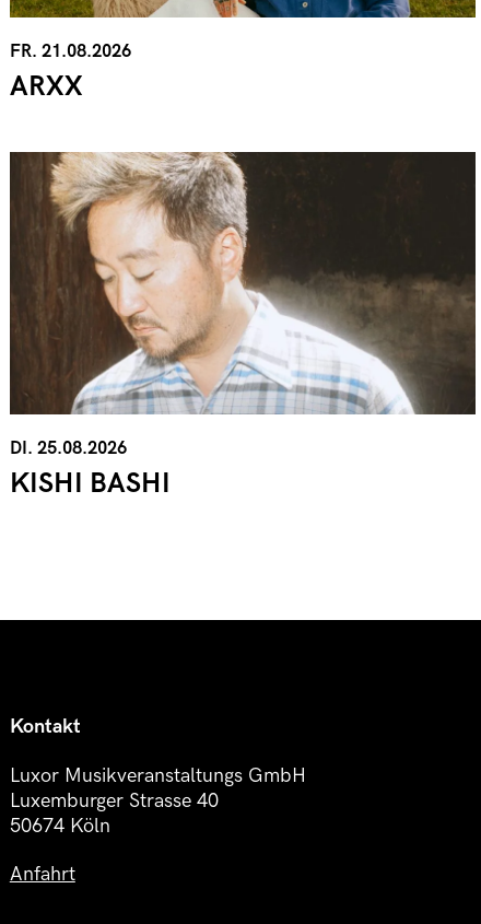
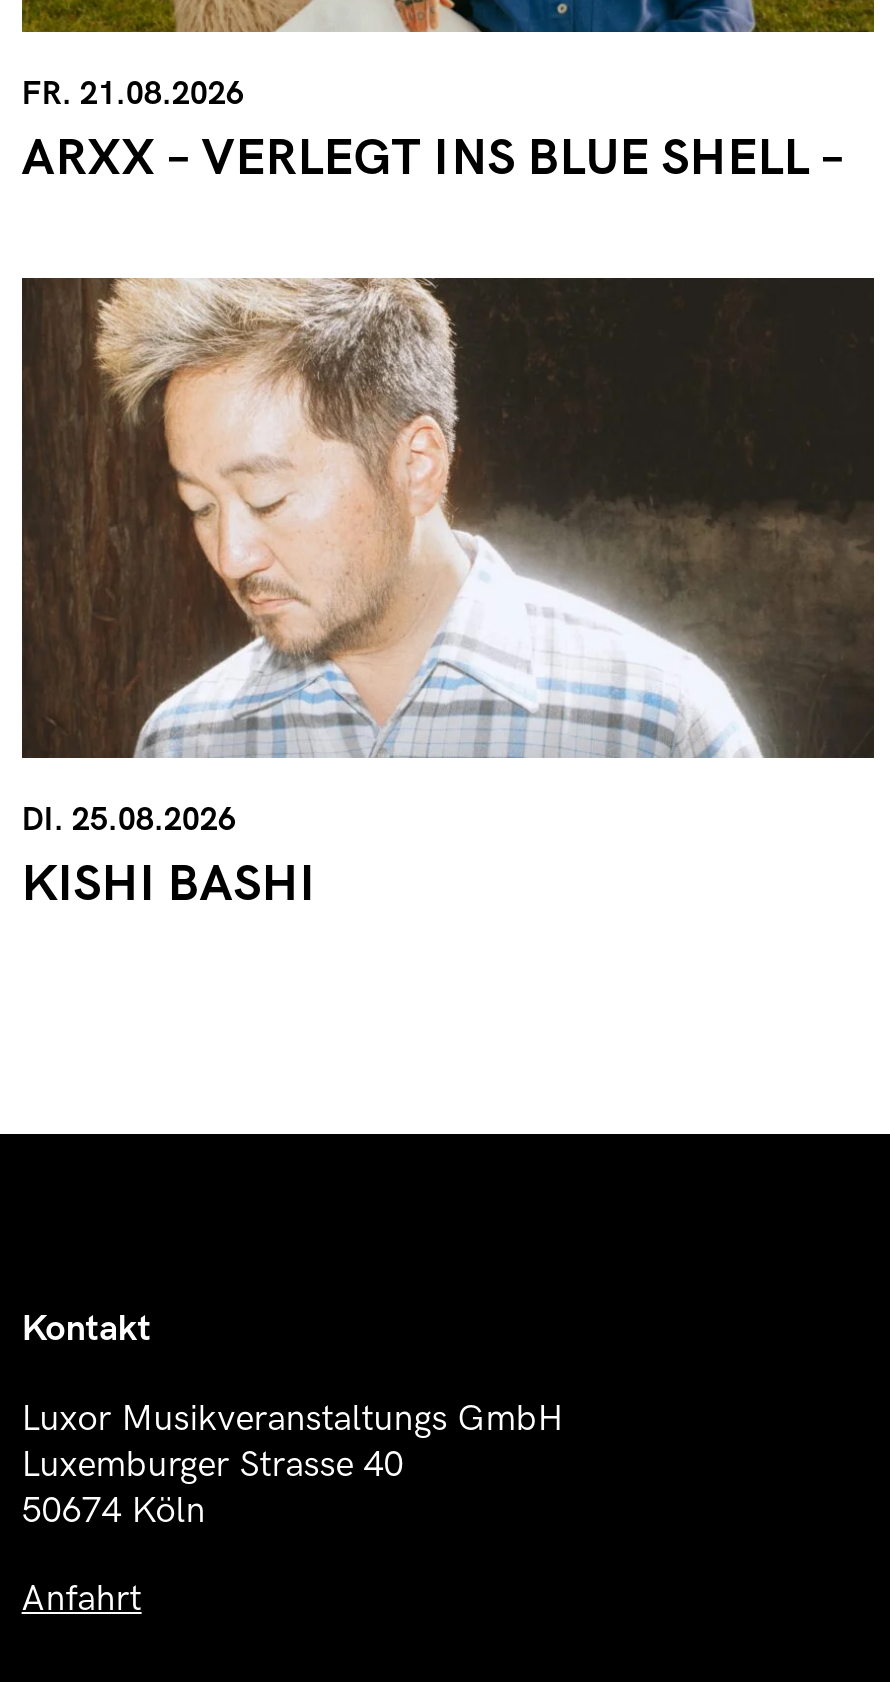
[10,70,83,104] ARXX -> [22,127,846,189] ARXX – VERLEGT INS BLUE SHELL –

